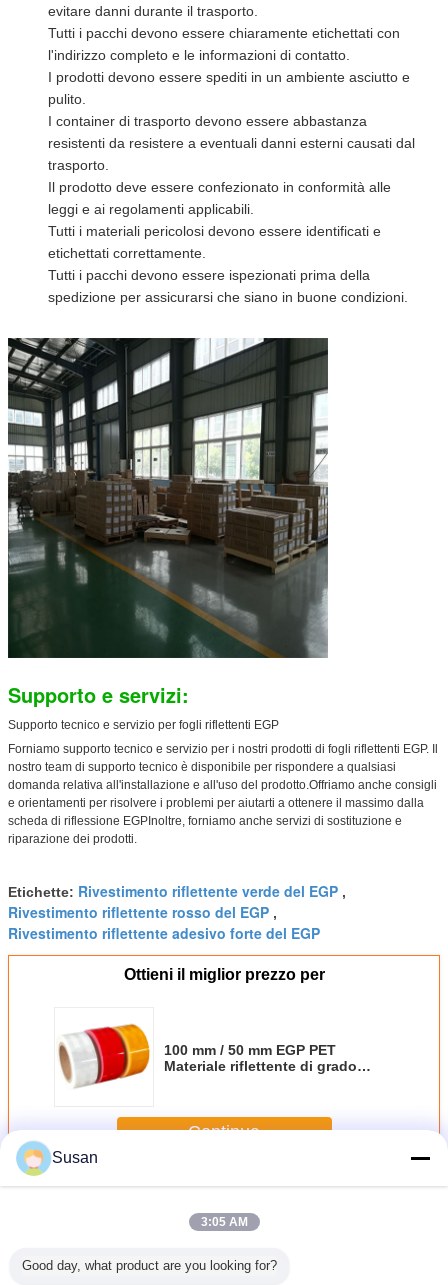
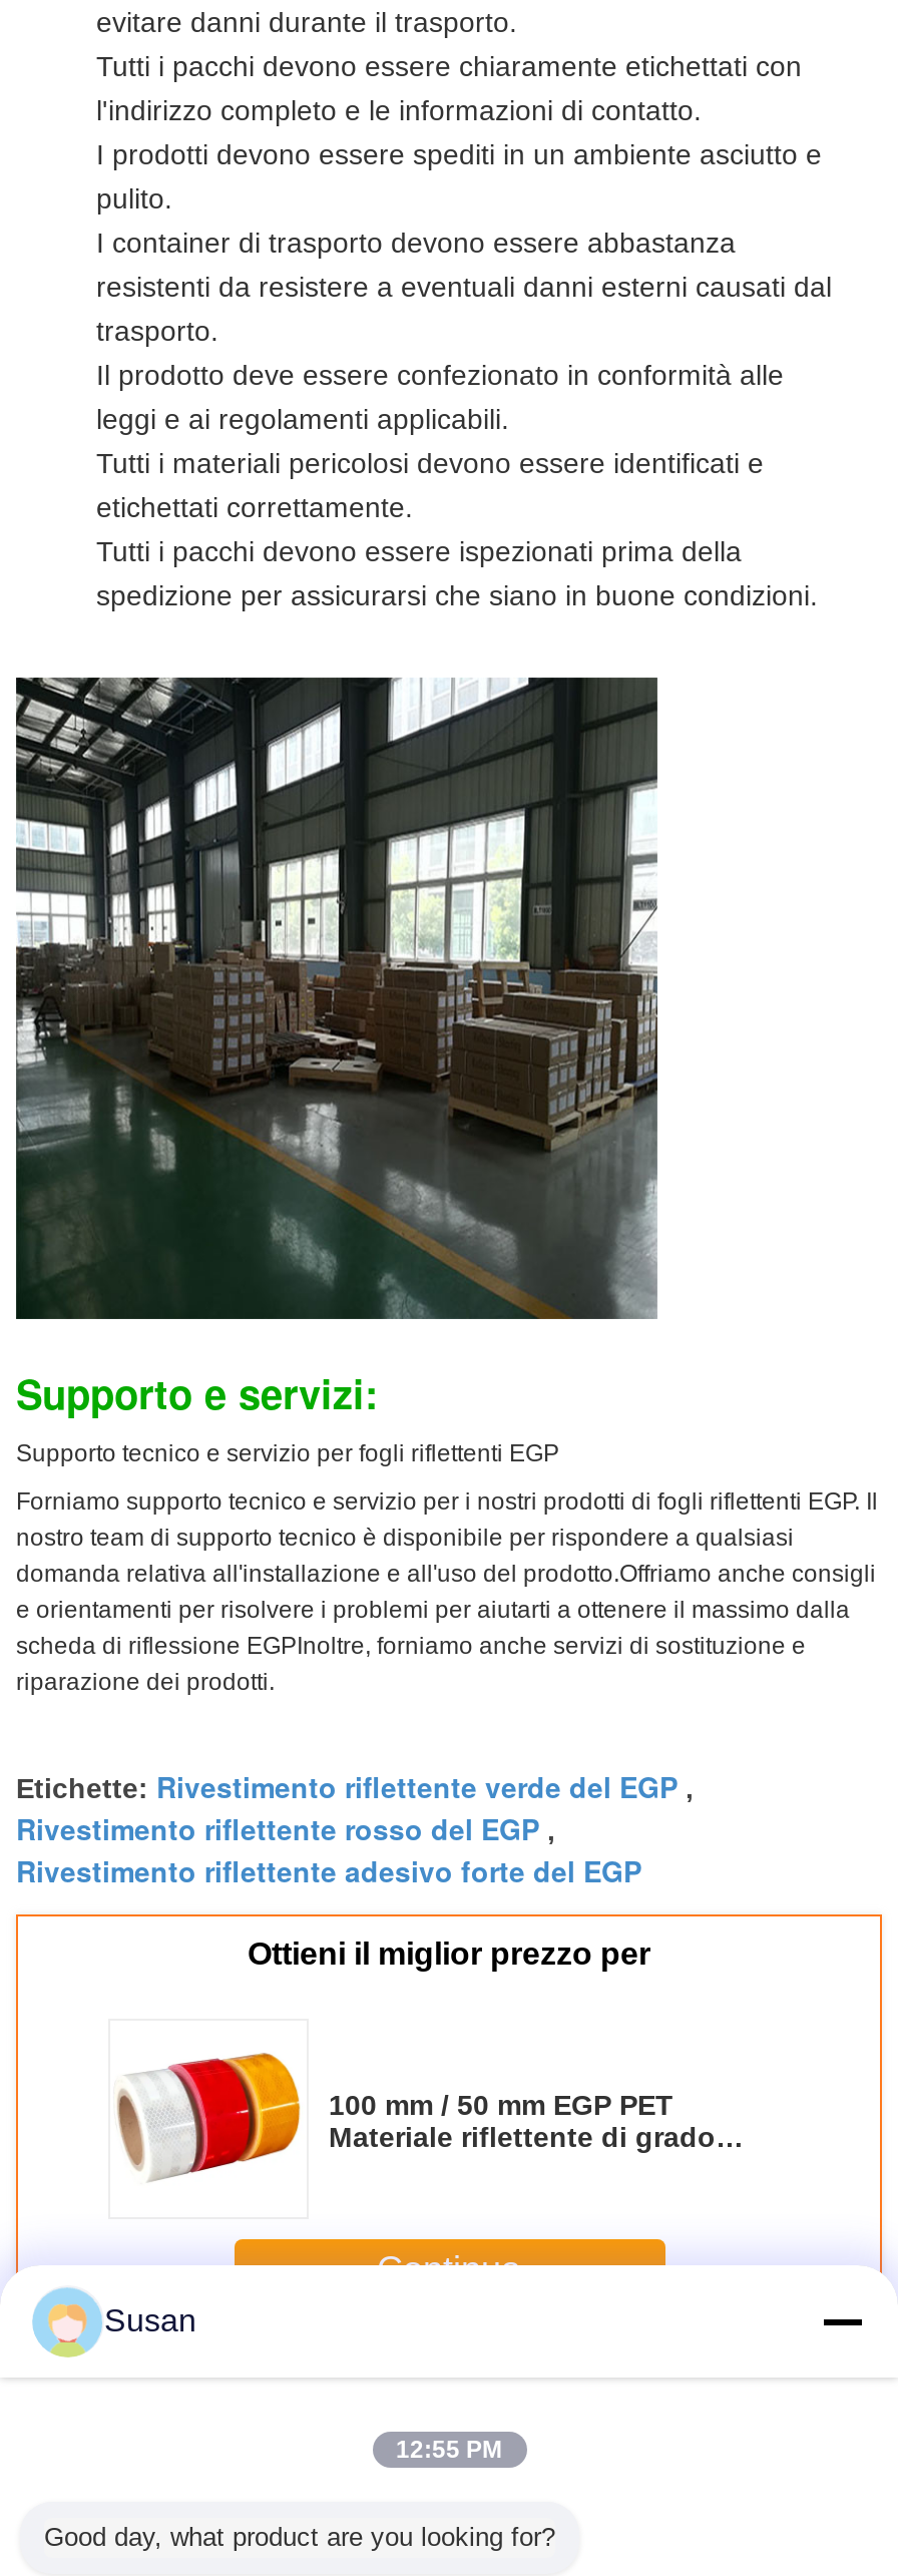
[200,1215,247,1229] 3:05 AM -> [396,2436,502,2464] 12:55 PM

